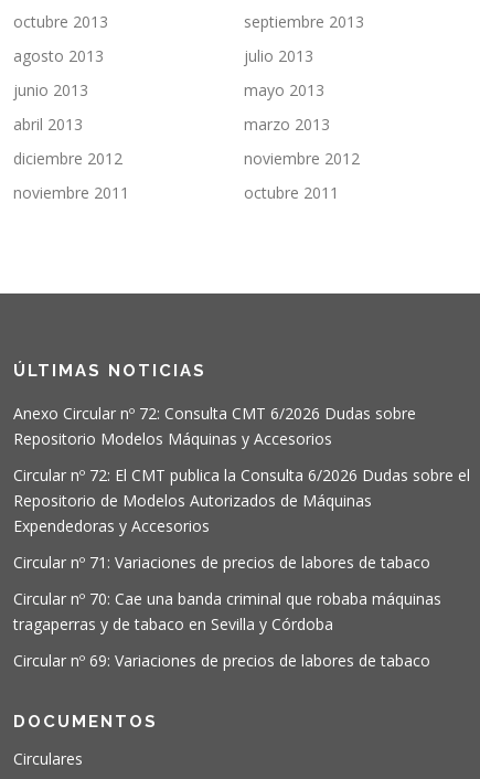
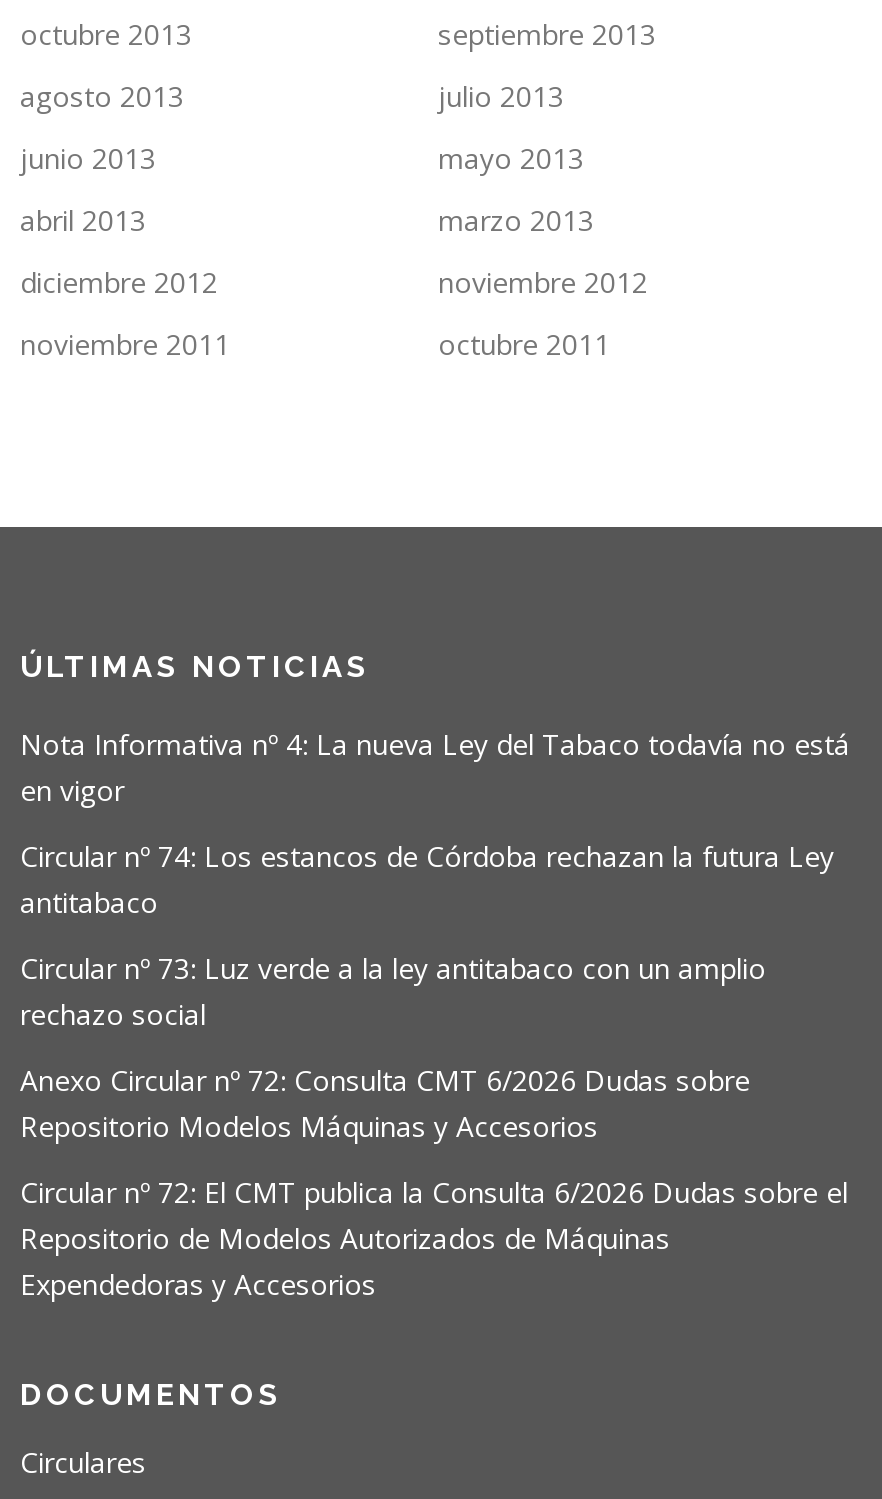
none -> [20,725,850,1033] Nota Informativa nº 4: La nueva Ley del Tabaco todavía no está | en vigor | Circular nº 74: Los estancos de Córdoba rechazan la futura Ley | antitabaco | Circular nº 73: Luz verde a la ley antitabaco con un amplio | rechazo social
moved [13,403,470,536] -> [20,1061,848,1303]: Anexo Circular nº 72: Consulta CMT 6/2026 Dudas sobre | Repositorio Modelos Máquinas y Accesorios | Circular nº 72: El CMT publica la Consulta 6/2026 Dudas sobre el | Repositorio de Modelos Autorizados de Máquinas | Expendedoras y Accesorios
[13,552,441,671] Circular nº 71: Variaciones de precios de labores de tabaco | Circular nº 70: Cae una banda criminal que robaba máquinas | tragaperras y de tabaco en Sevilla y Córdoba | Circular nº 69: Variaciones de precios de labores de tabaco -> none

